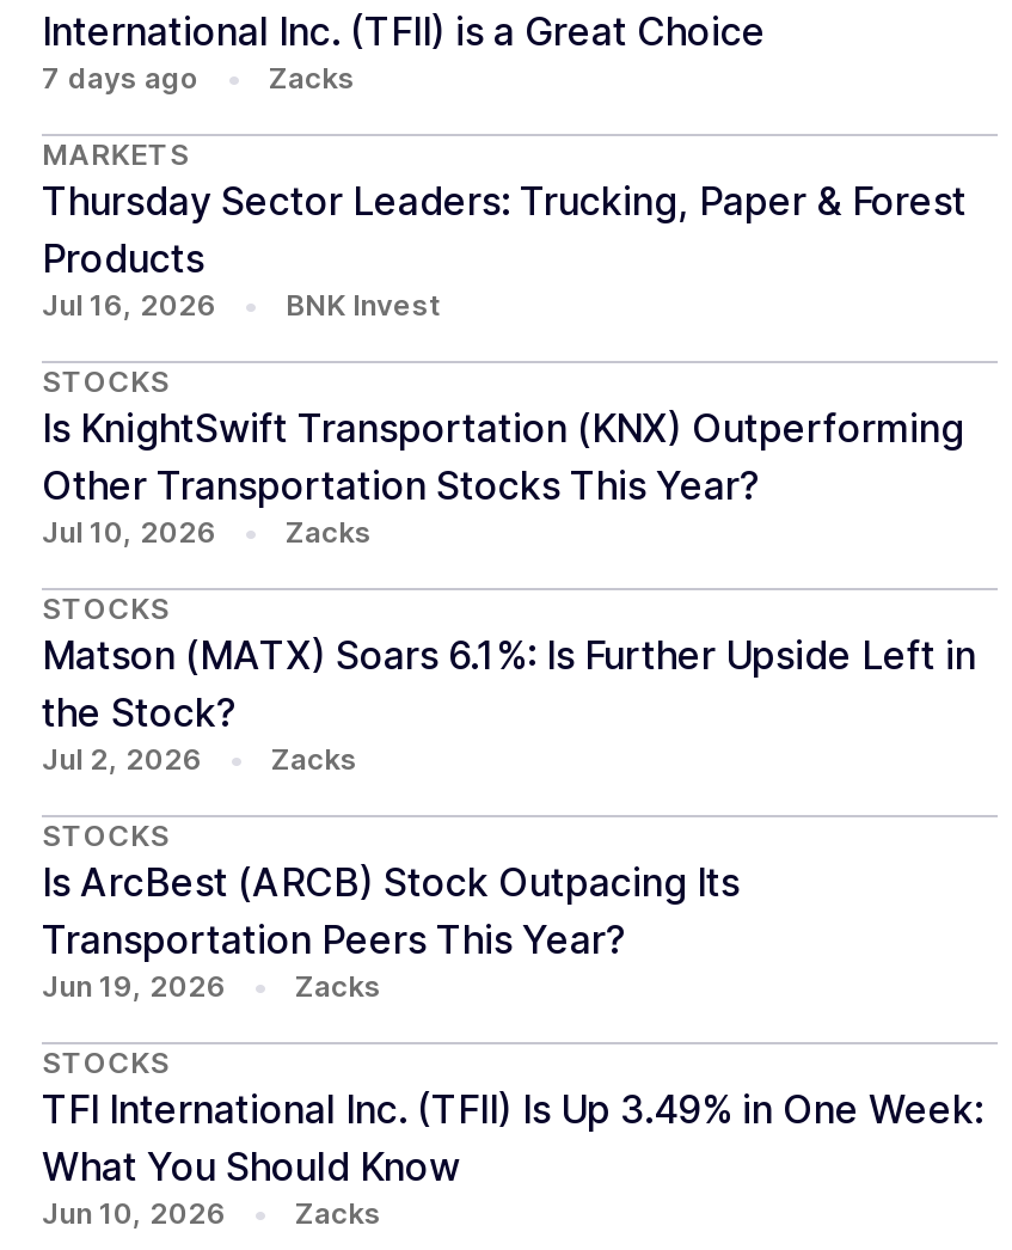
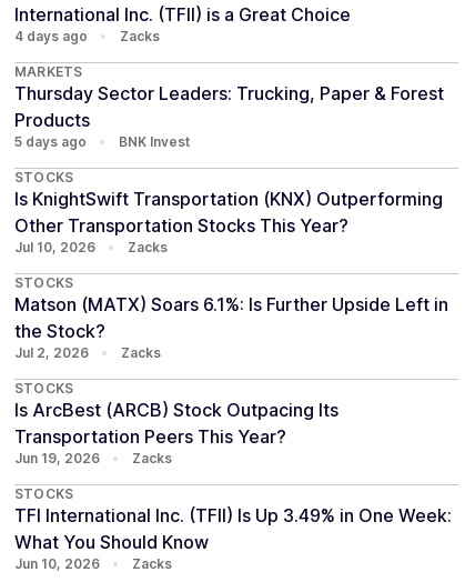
[42,60,200,96] 7 days ago -> [14,28,88,44] 4 days ago
[42,287,216,323] Jul 16, 2026 -> [14,133,87,150] 5 days ago

